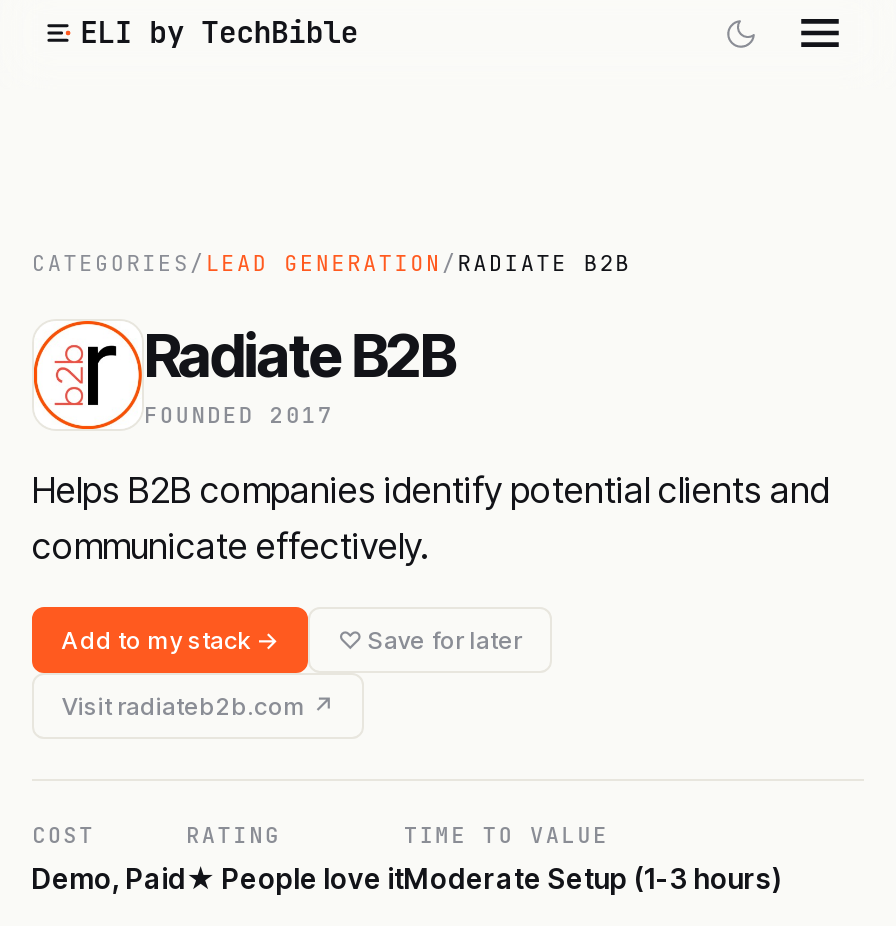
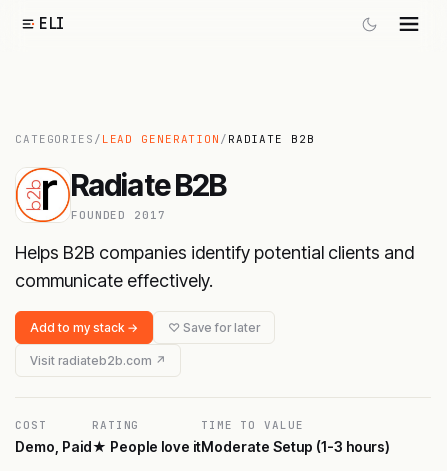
[80,12,358,52] ELI by TechBible -> [39,13,65,33] ELI

